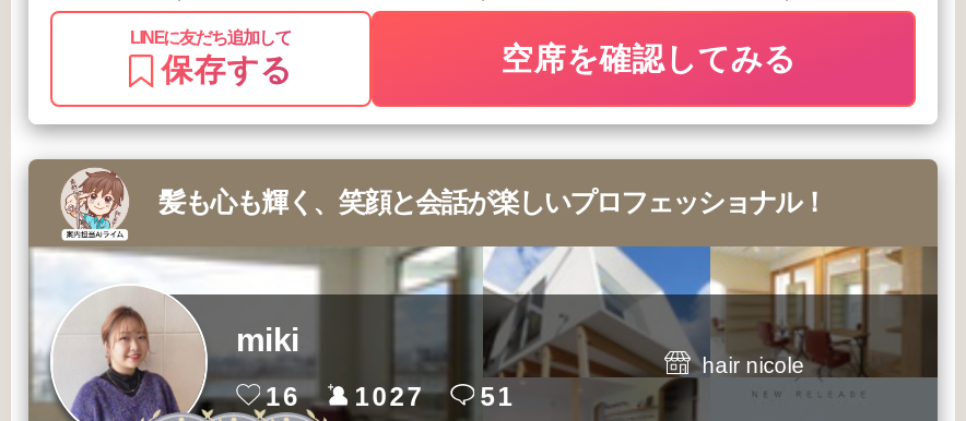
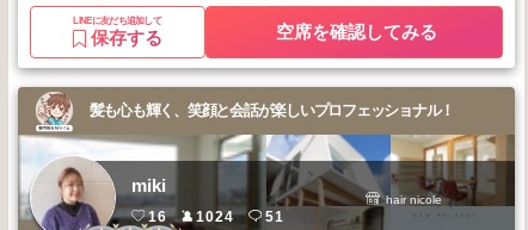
[266,381,515,412] 16 1027 51 -> [148,208,284,225] 16 1024 51

